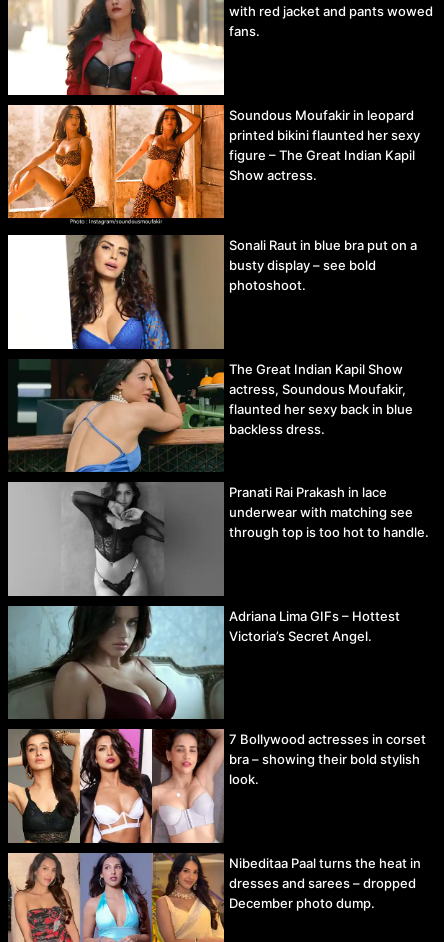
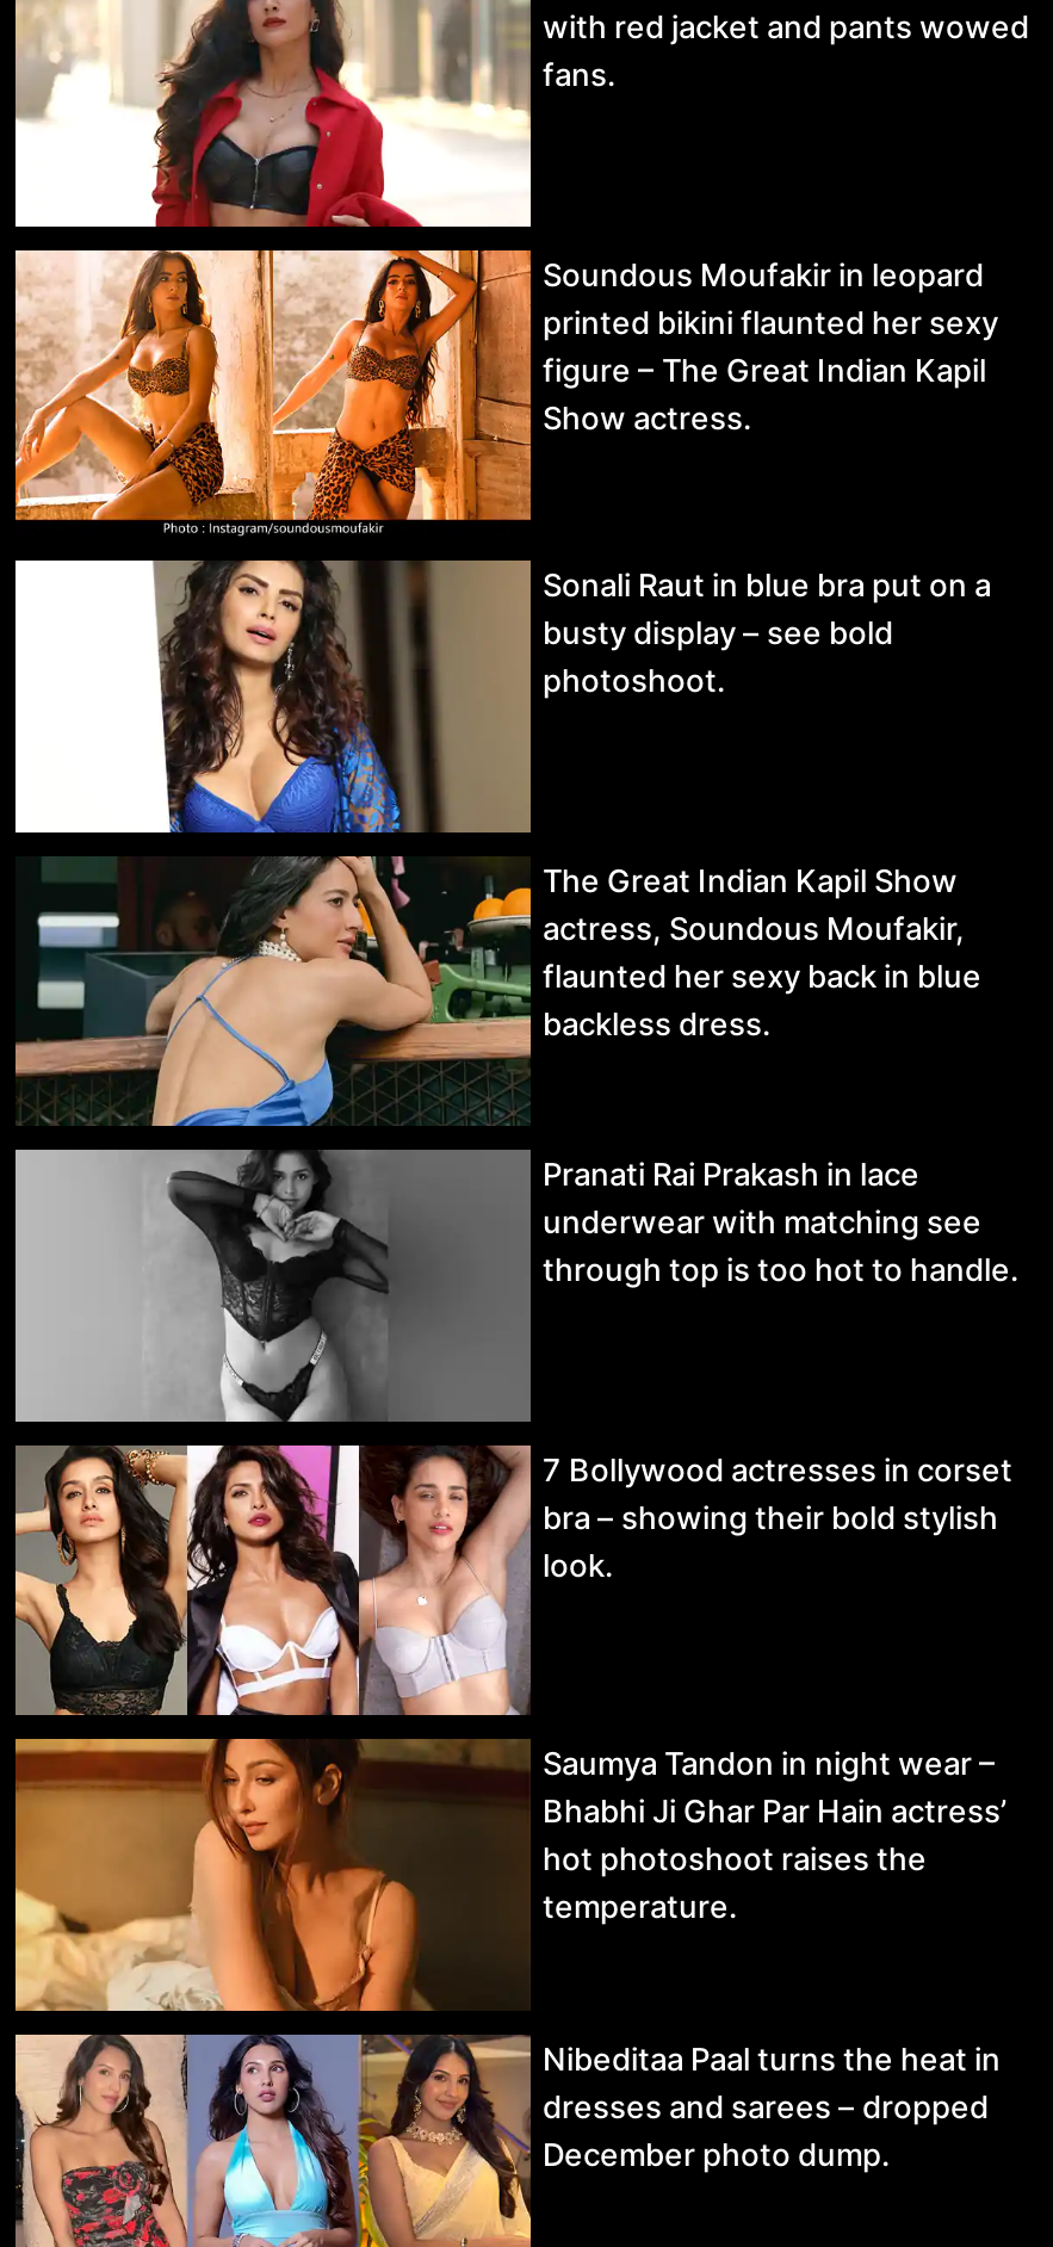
[8,606,400,719] [image] | Adriana Lima GIFs – Hottest | Victoria’s Secret Angel. -> none
moved [229,731,426,787] -> [543,1450,1012,1583]: 7 Bollywood actresses in corset | bra – showing their bold stylish | look.
none -> [13,1737,1008,2013] [image] | Saumya Tandon in night wear – | Bhabhi Ji Ghar Par Hain actress’ | hot photoshoot raises the | temperature.

